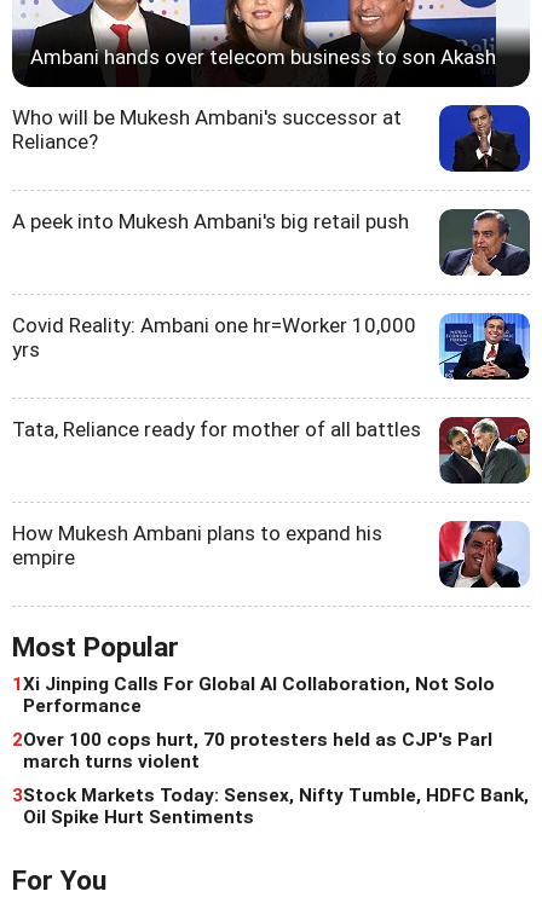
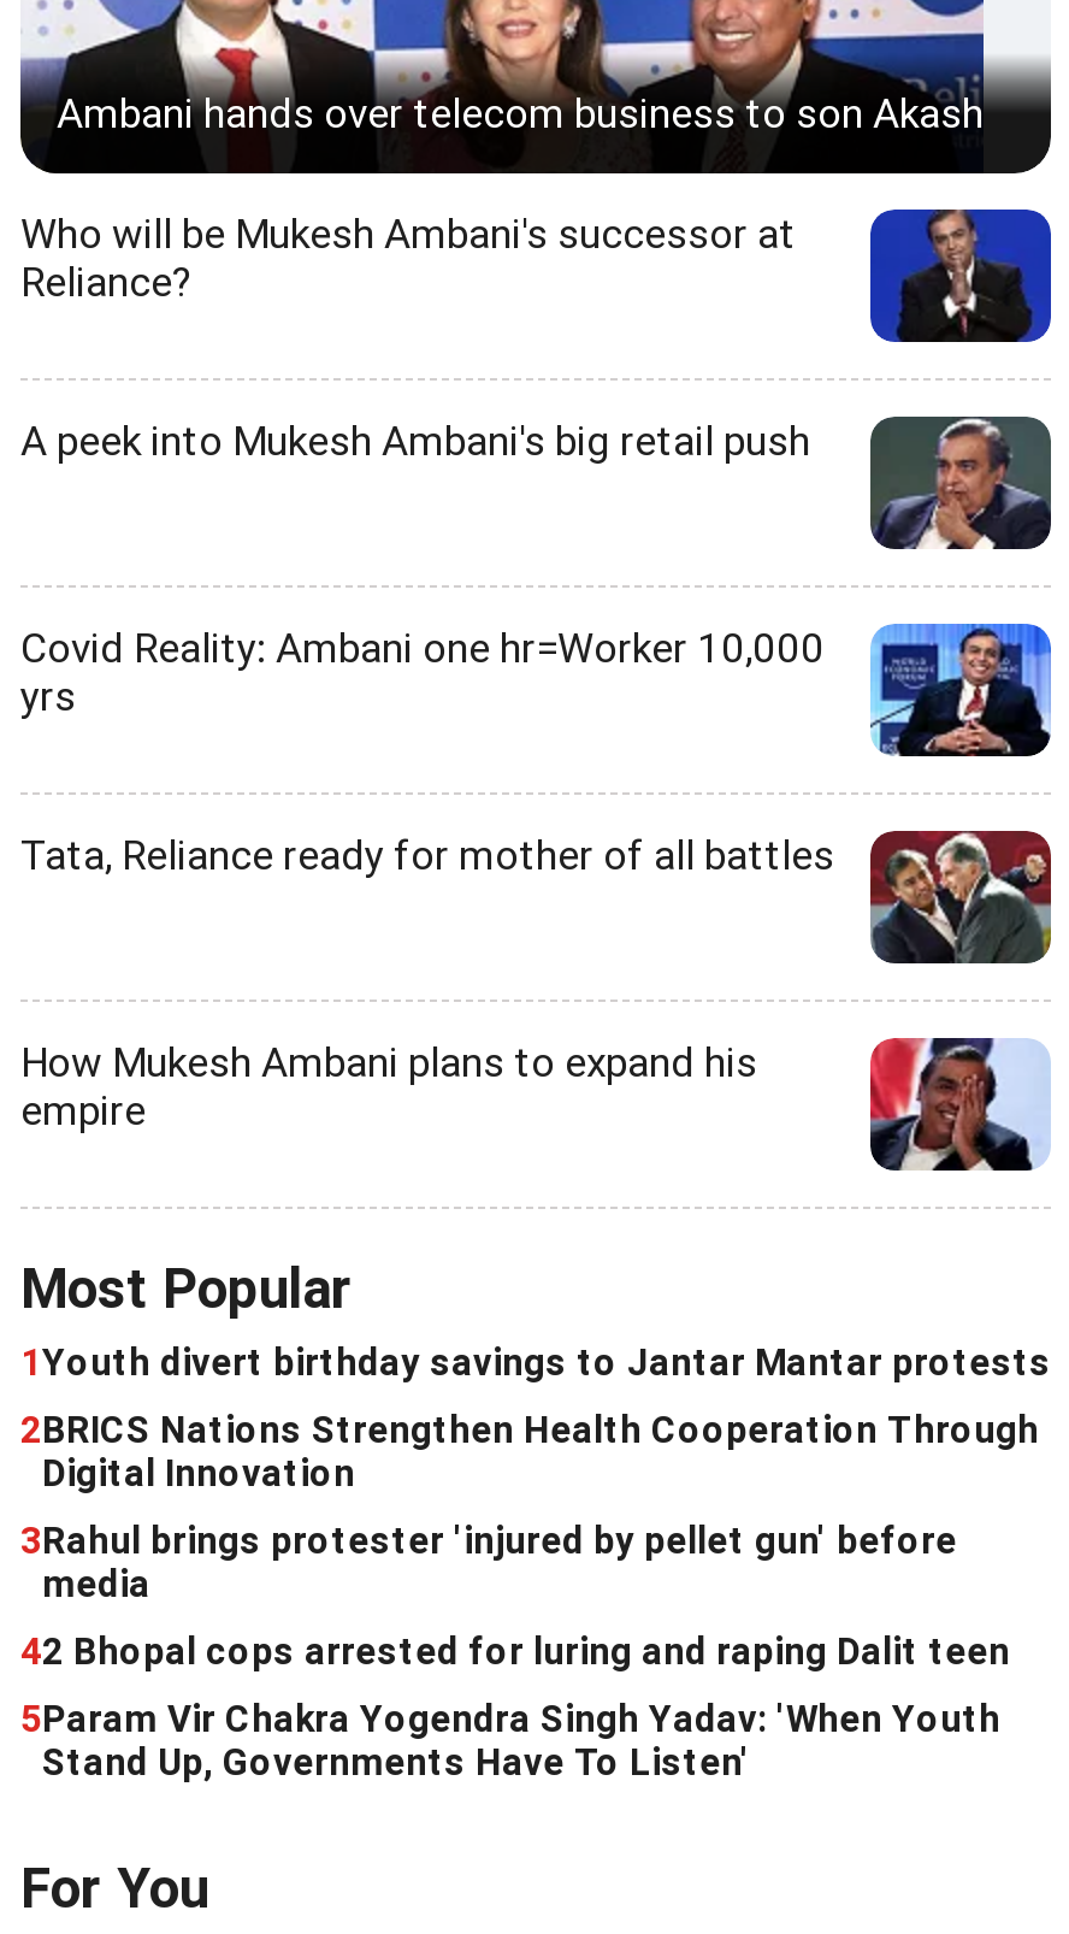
[12,674,529,829] 1Xi Jinping Calls For Global AI Collaboration, Not Solo | Performance | 2Over 100 cops hurt, 70 protesters held as CJP's Parl | march turns violent | 3Stock Markets Today: Sensex, Nifty Tumble, HDFC Bank, | Oil Spike Hurt Sentiments -> [20,1343,1051,1786] 1Youth divert birthday savings to Jantar Mantar protests | 2BRICS Nations Strengthen Health Cooperation Through | Digital Innovation | 3Rahul brings protester 'injured by pellet gun' before | media | 42 Bhopal cops arrested for luring and raping Dalit teen | 5Param Vir Chakra Yogendra Singh Yadav: 'When Youth | Stand Up, Governments Have To Listen'

